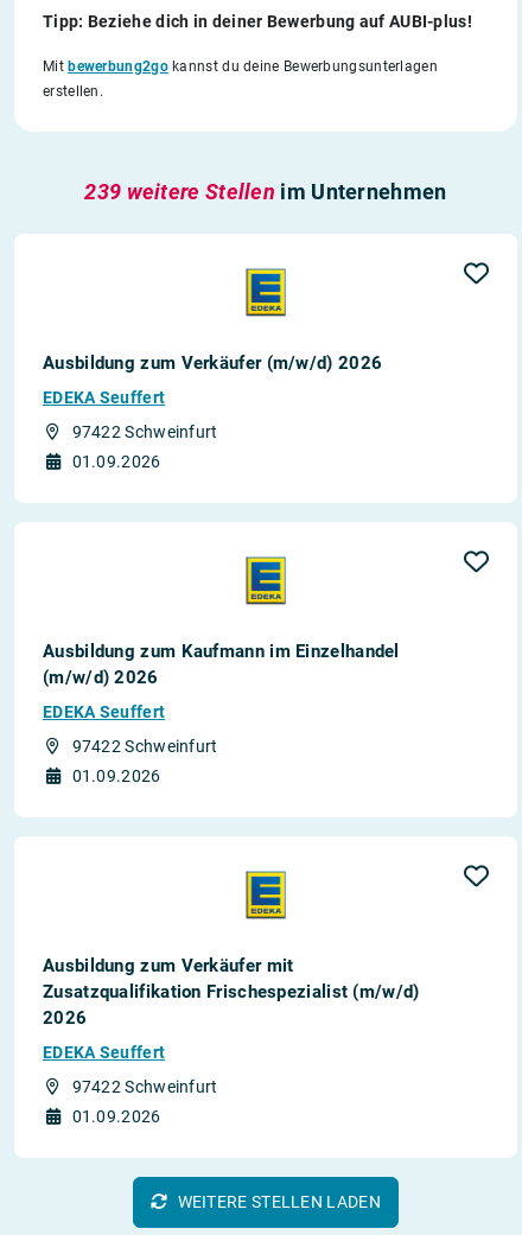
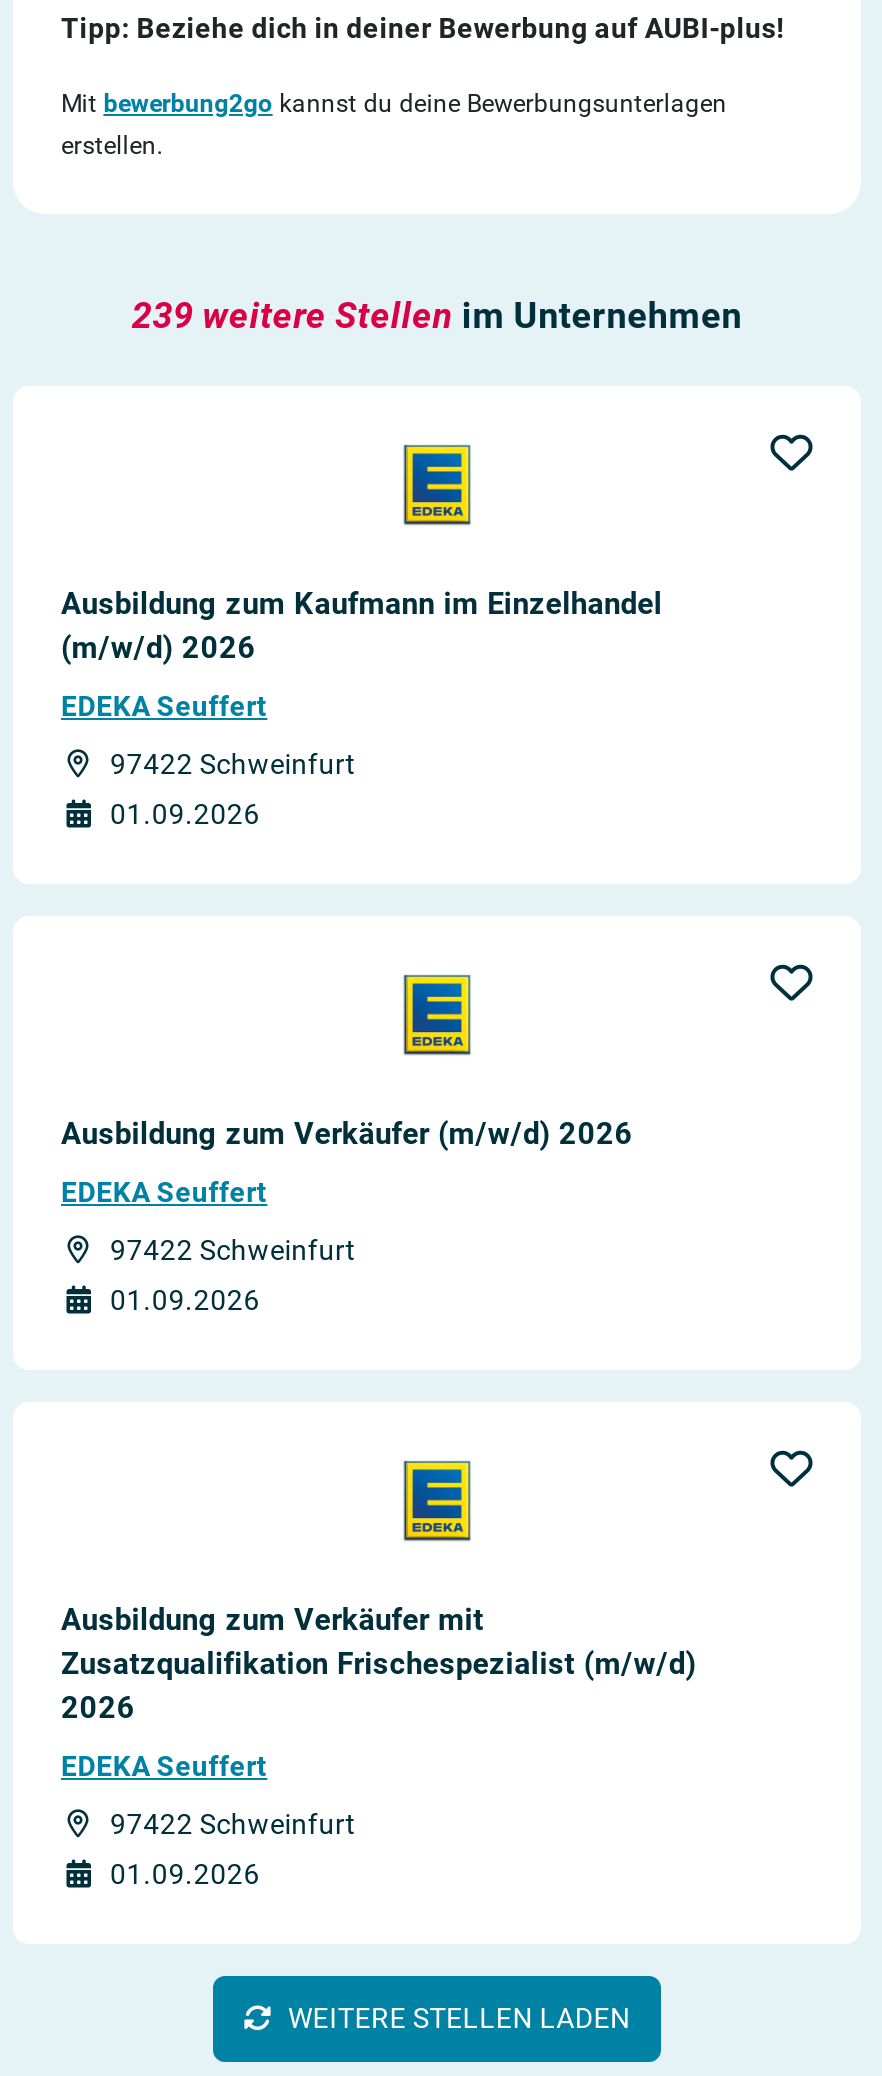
moved [43,352,382,373] -> [61,1115,633,1151]: Ausbildung zum Verkäufer (m/w/d) 2026
moved [43,387,218,471] -> [61,689,356,829]: EDEKA Seuffert | 97422 Schweinfurt | 01.09.2026
moved [246,559,286,604] -> [403,978,471,1054]: [image]
moved [43,640,399,688] -> [61,585,662,665]: Ausbildung zum Kaufmann im Einzelhandel | (m/w/d) 2026

